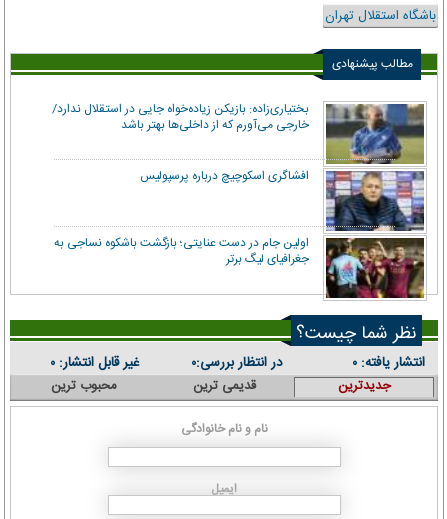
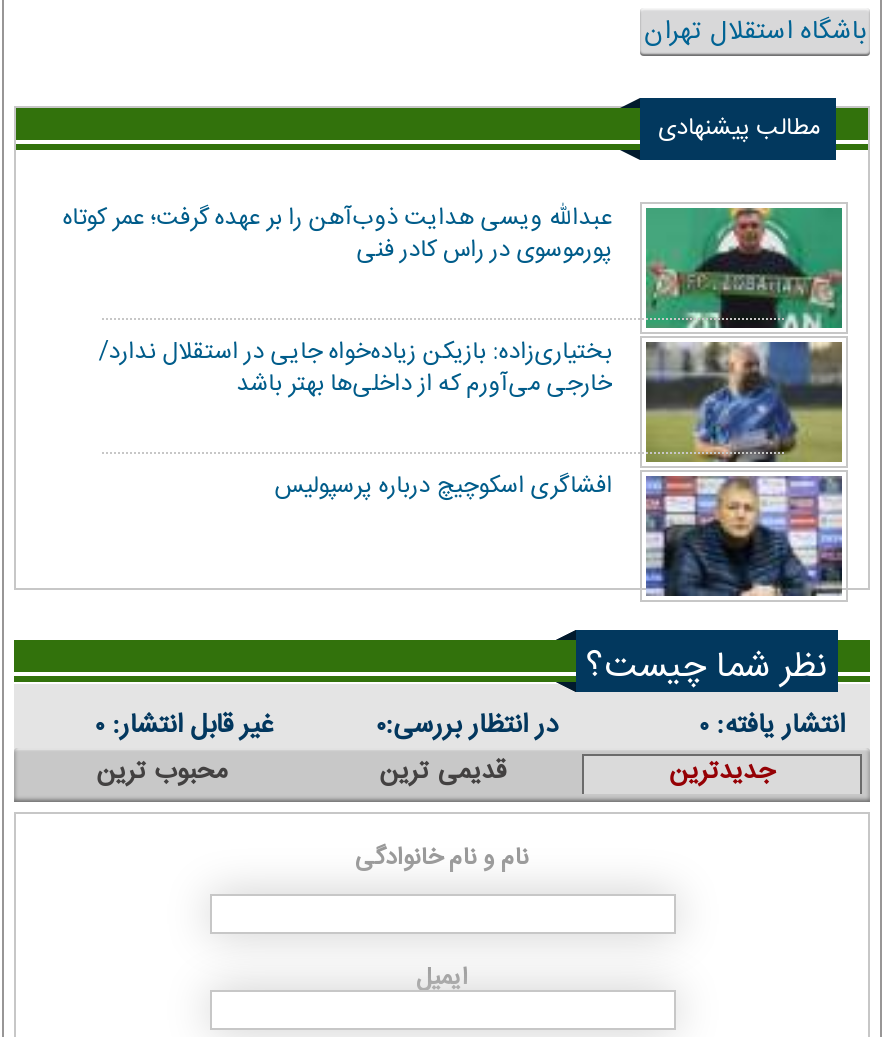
none -> [63,198,844,330] [image] | عبدالله ویسی هدایت ذوب‌آهن را بر عهده گرفت؛ عمر کوتاه | پورموسوی در راس کادر فنی
moved [52,99,309,186] -> [99,332,613,506]: بختیاری‌زاده: بازیکن زیاده‌خواه جایی در استقلال ندارد/ | خارجی می‌آورم که از داخلی‌ها بهتر باشد | افشاگری اسکوچیچ درباره پرسپولیس
[54,233,425,299] [image] | اولین جام در دست عنایتی؛ بازگشت باشکوه نساجی به | جغرافیای لیگ برتر -> none

